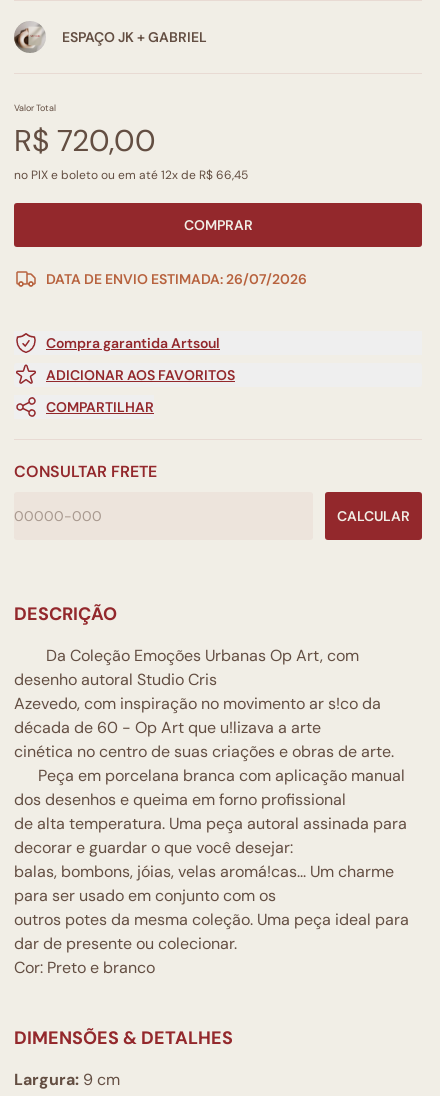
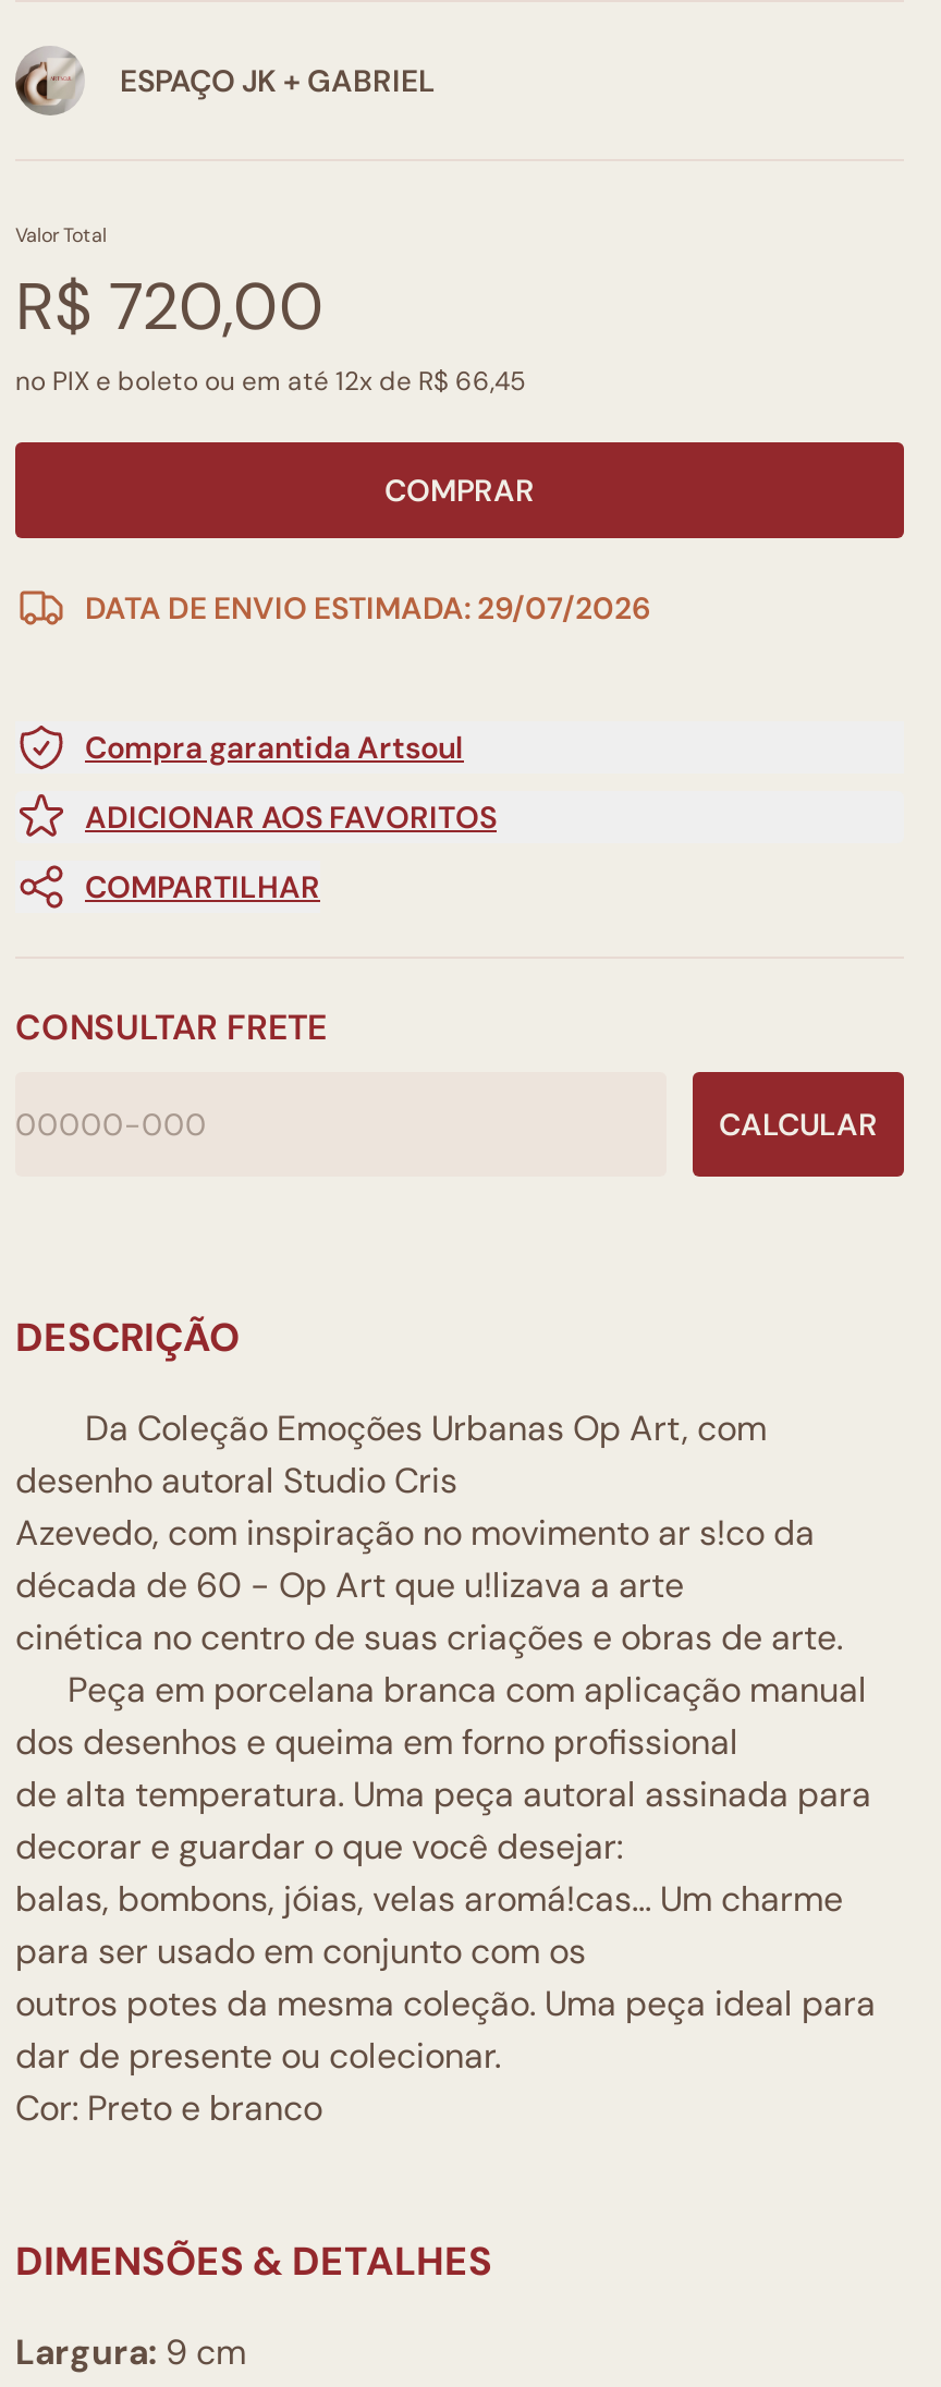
[46,270,307,288] DATA DE ENVIO ESTIMADA: 26/07/2026 -> [85,588,651,627] DATA DE ENVIO ESTIMADA: 29/07/2026

